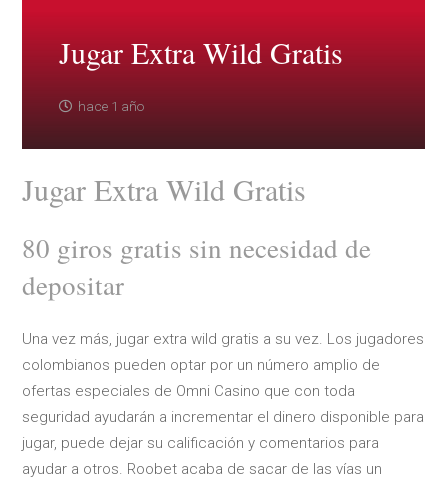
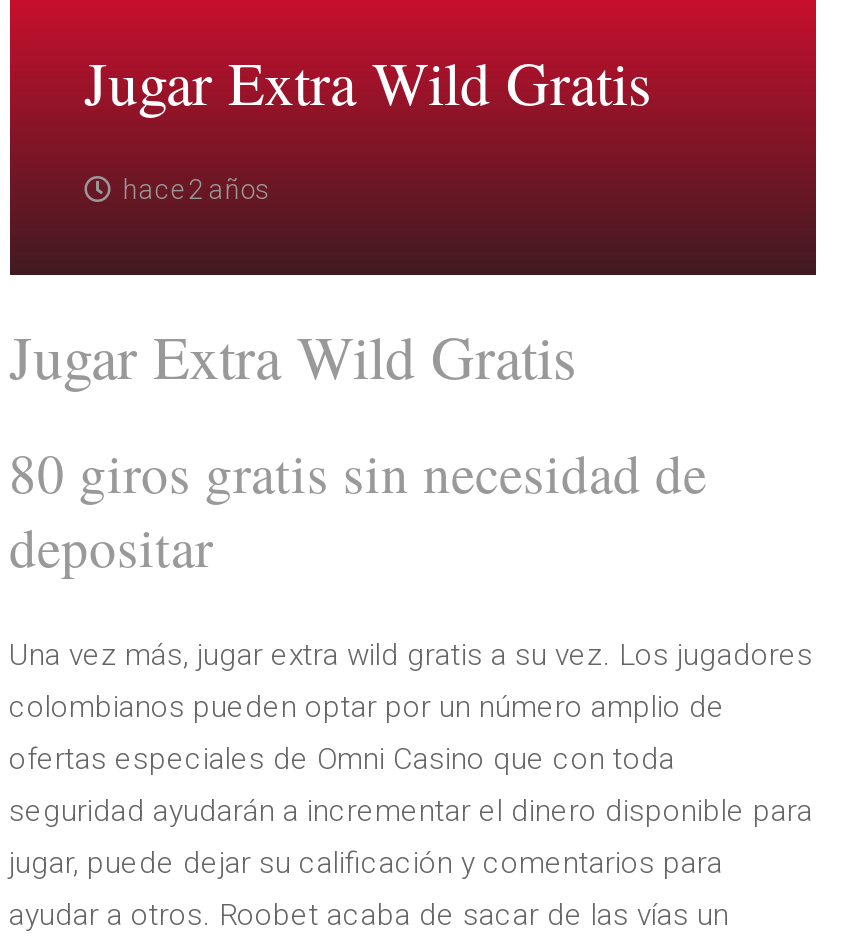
[78,98,144,114] hace 1 año -> [123,172,269,204] hace 2 años

